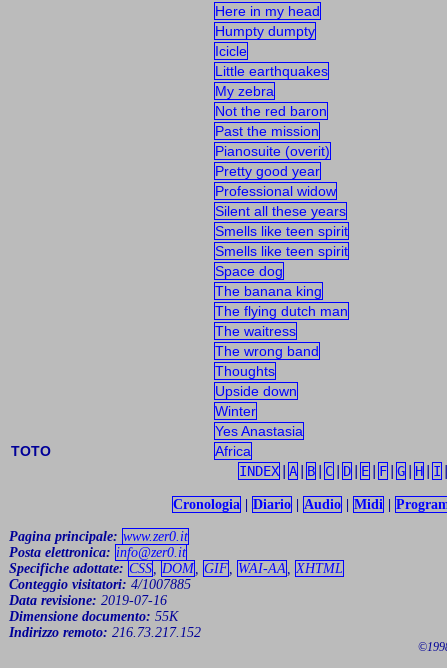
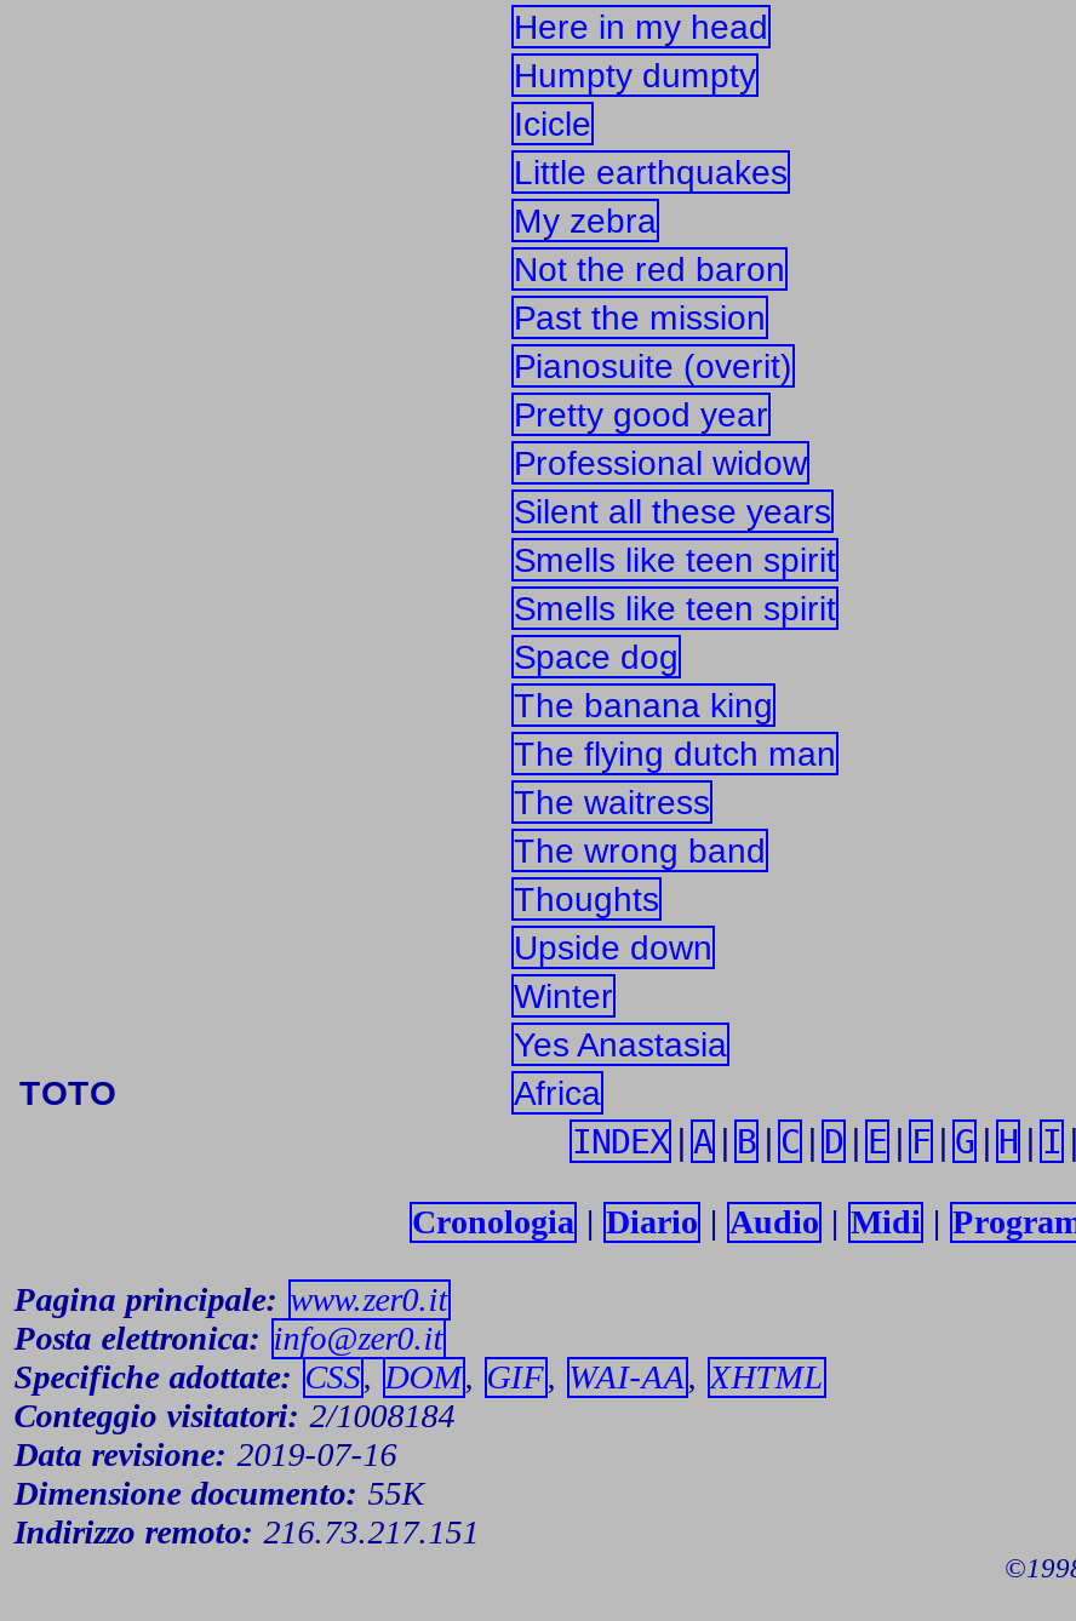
[9,577,191,592] Conteggio visitatori:4/1007885 -> [14,1398,455,1434] Conteggio visitatori:2/1008184
[9,625,201,640] Indirizzo remoto: 216.73.217.152 -> [14,1514,479,1550] Indirizzo remoto: 216.73.217.151

